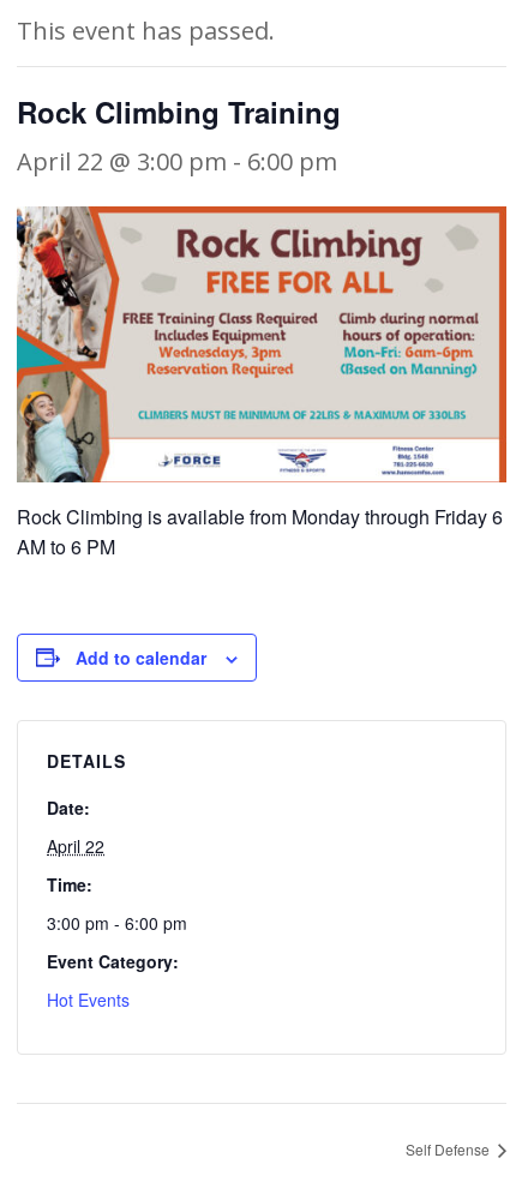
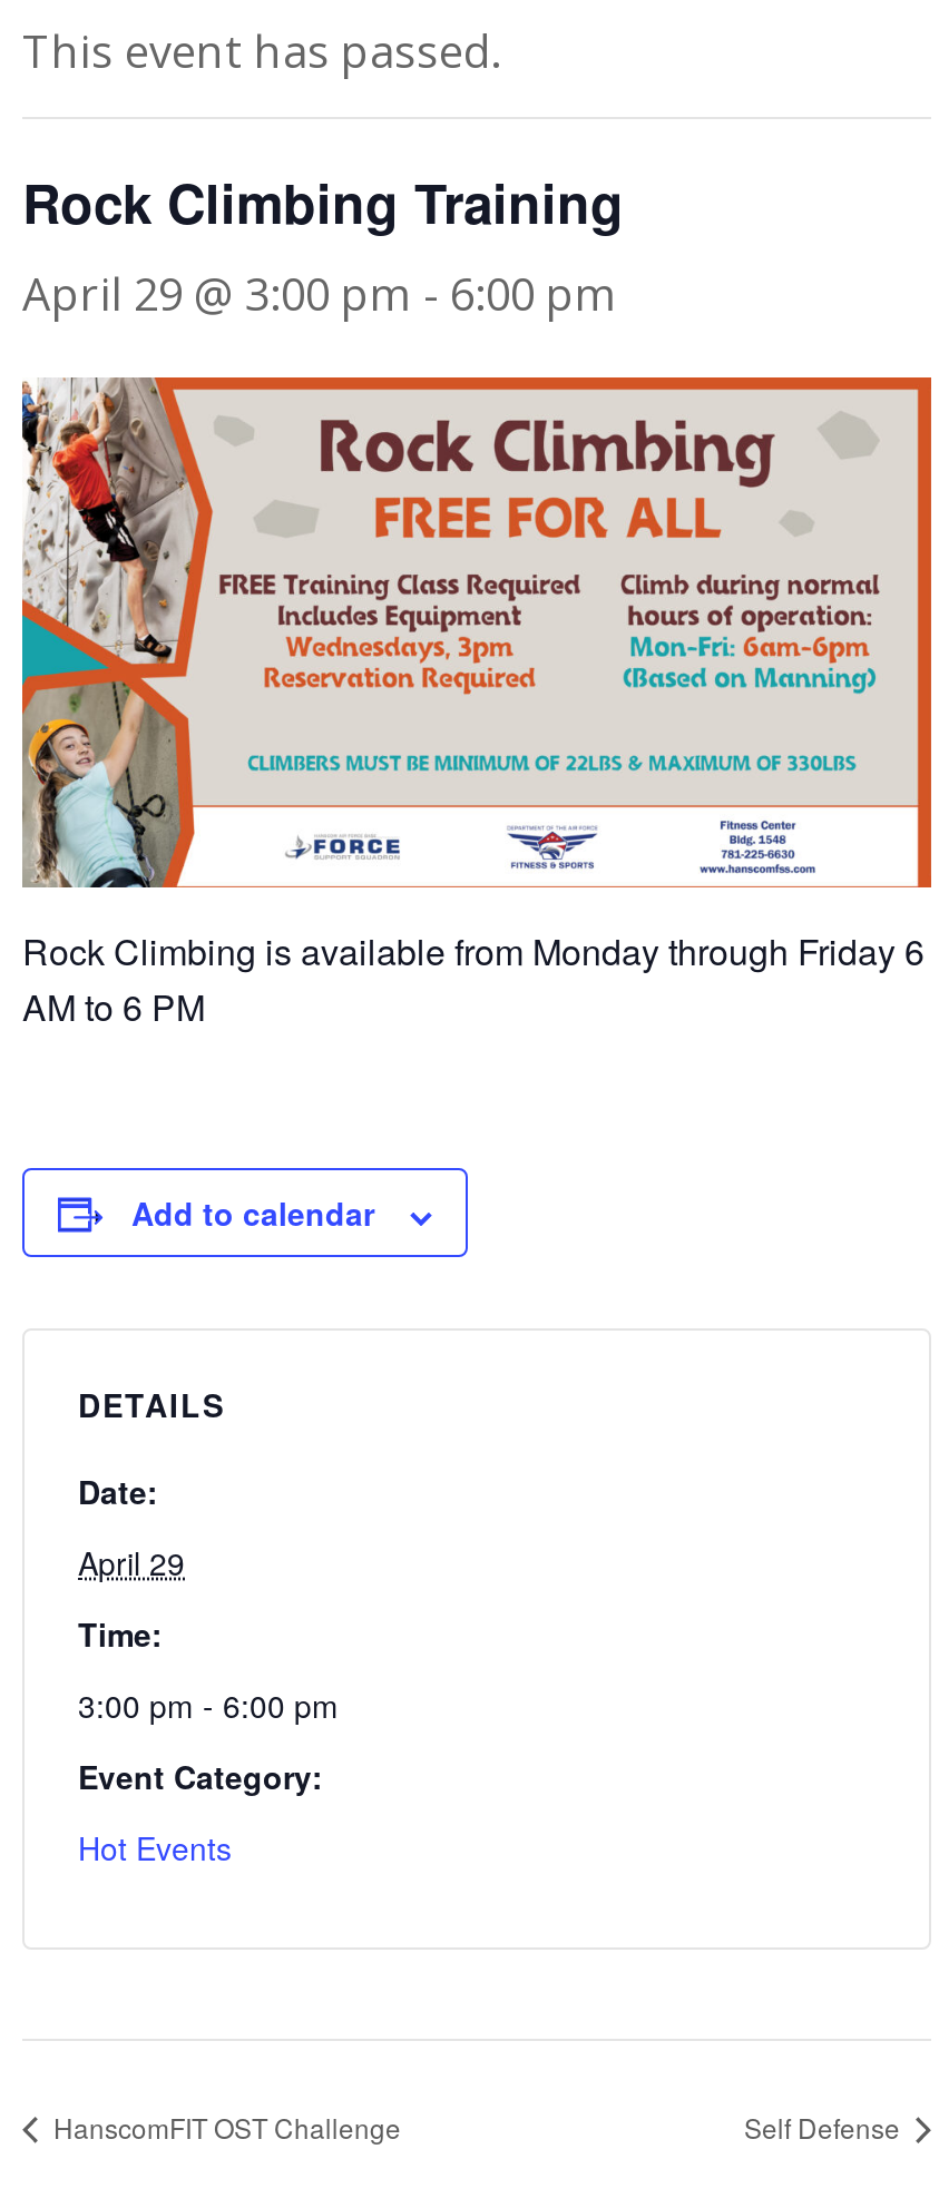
[17,145,337,178] April 22 @ 3:00 pm - 6:00 pm -> [22,264,617,324] April 29 @ 3:00 pm - 6:00 pm
[47,833,104,857] April 22 -> [78,1541,185,1585] April 29
none -> [47,2108,401,2146] HanscomFIT OST Challenge

